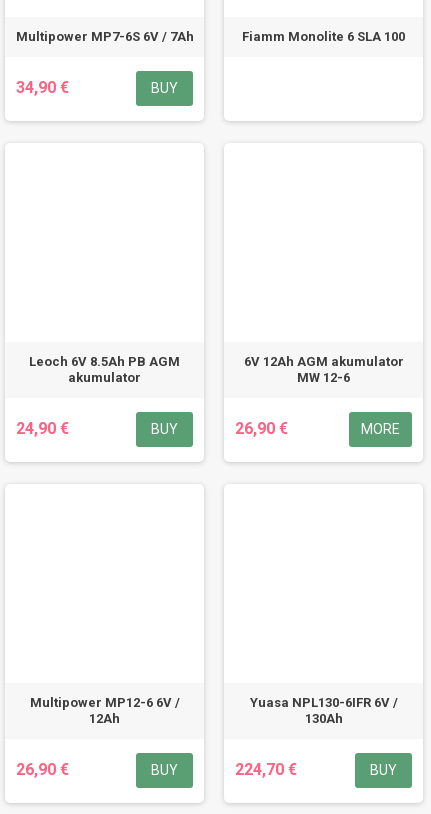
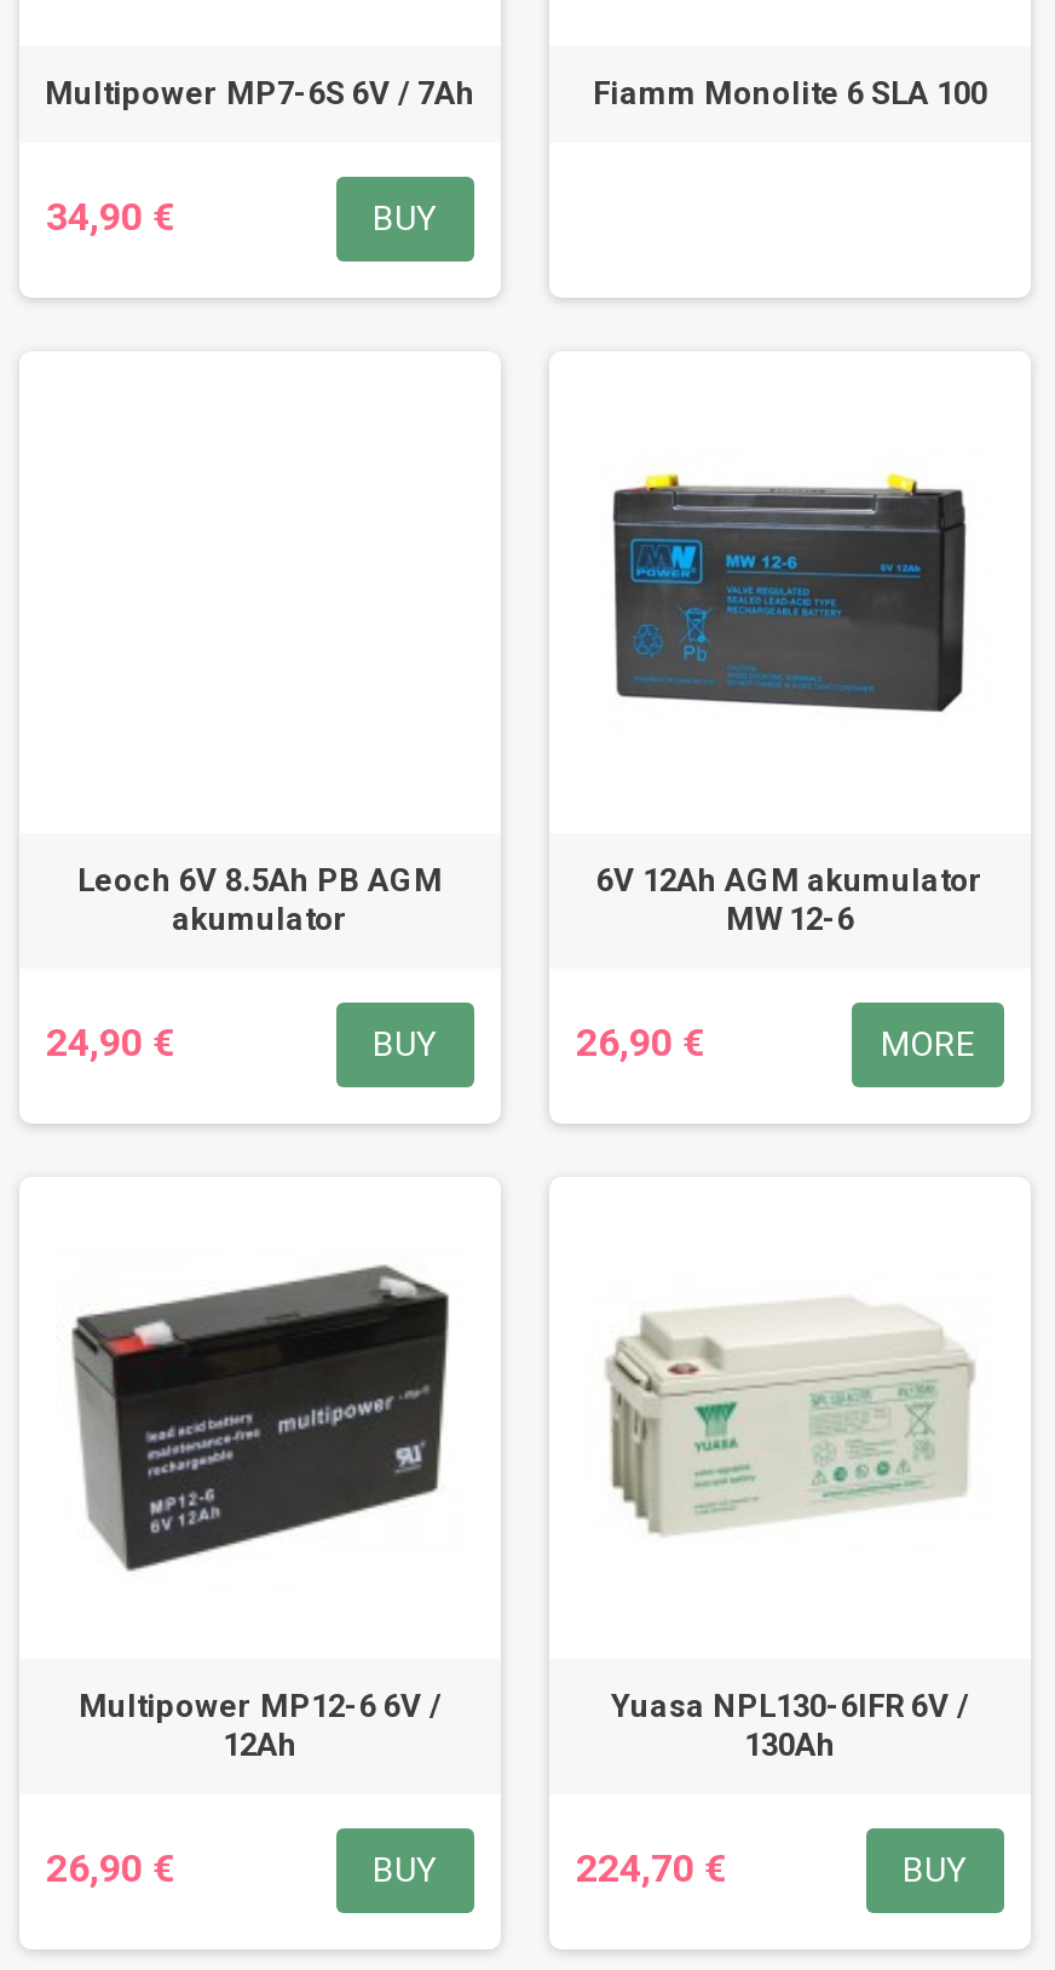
none -> [610,471,968,713] [image]
none -> [70,1263,450,1573] [image]
none -> [605,1299,975,1537] [image]

